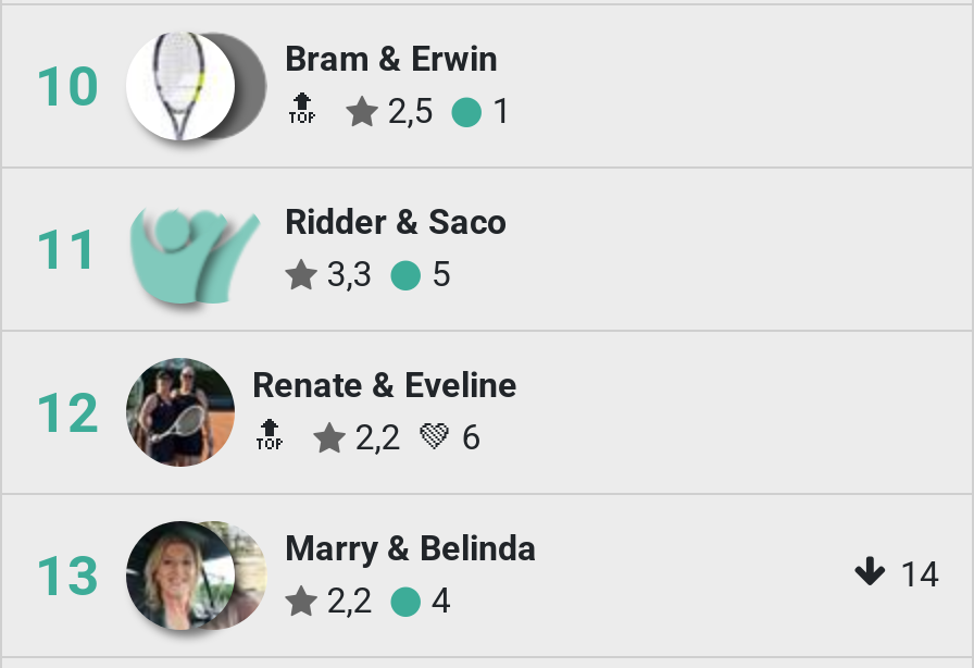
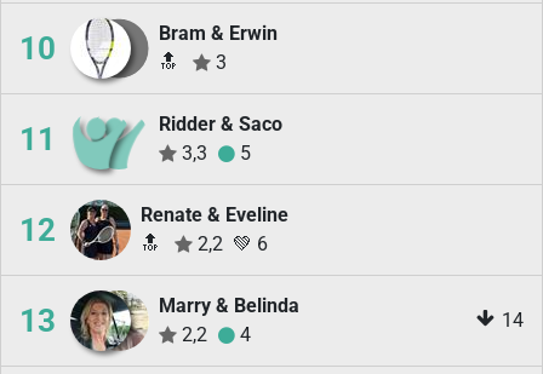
[387,91,512,133] 2,5 | 1 -> [216,51,227,74] 3

